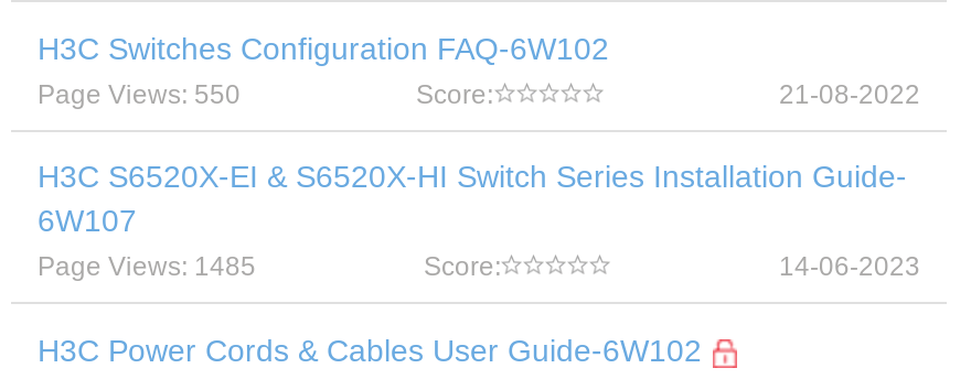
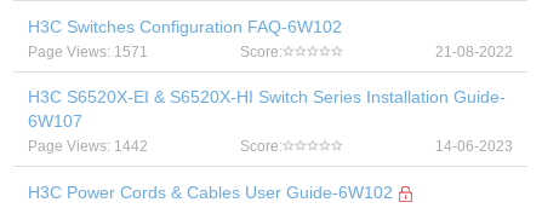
[38,79,241,110] Page Views: 550 -> [28,44,148,60] Page Views: 1571
[38,251,256,282] Page Views: 1485 -> [28,138,148,155] Page Views: 1442

